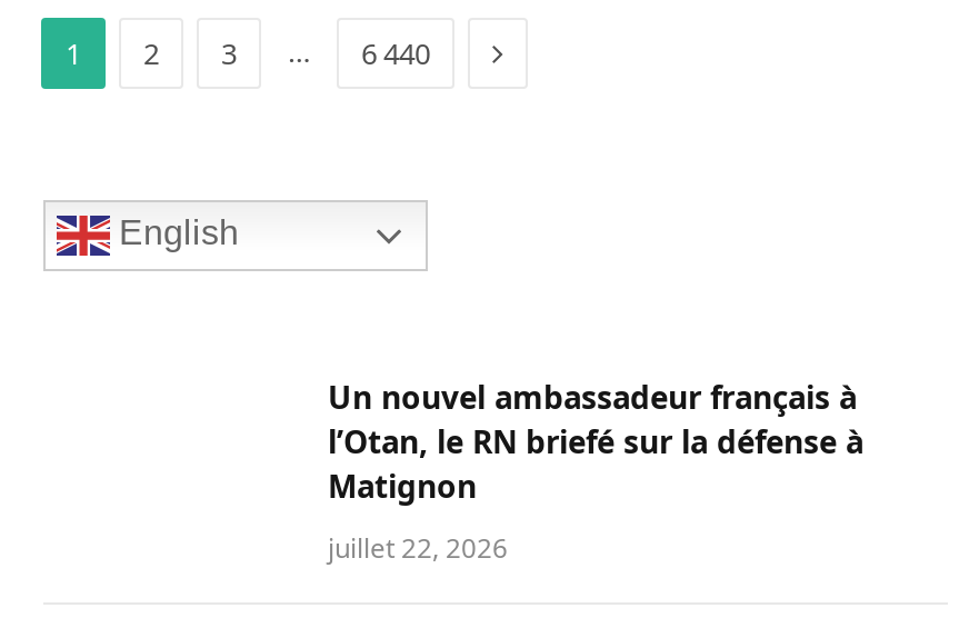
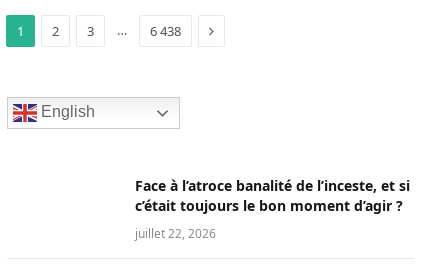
[361,33,430,73] 6 440 -> [150,21,181,39] 6 438
[328,376,863,507] Un nouvel ambassadeur français à | l’Otan, le RN briefé sur la défense à | Matignon -> [135,175,410,214] Face à l’atroce banalité de l’inceste, et si | c’était toujours le bon moment d’agir ?

